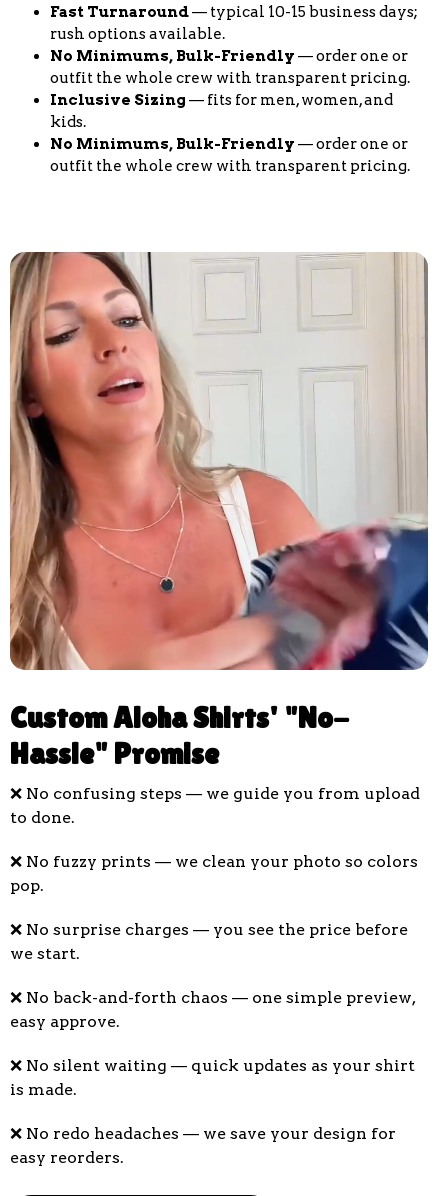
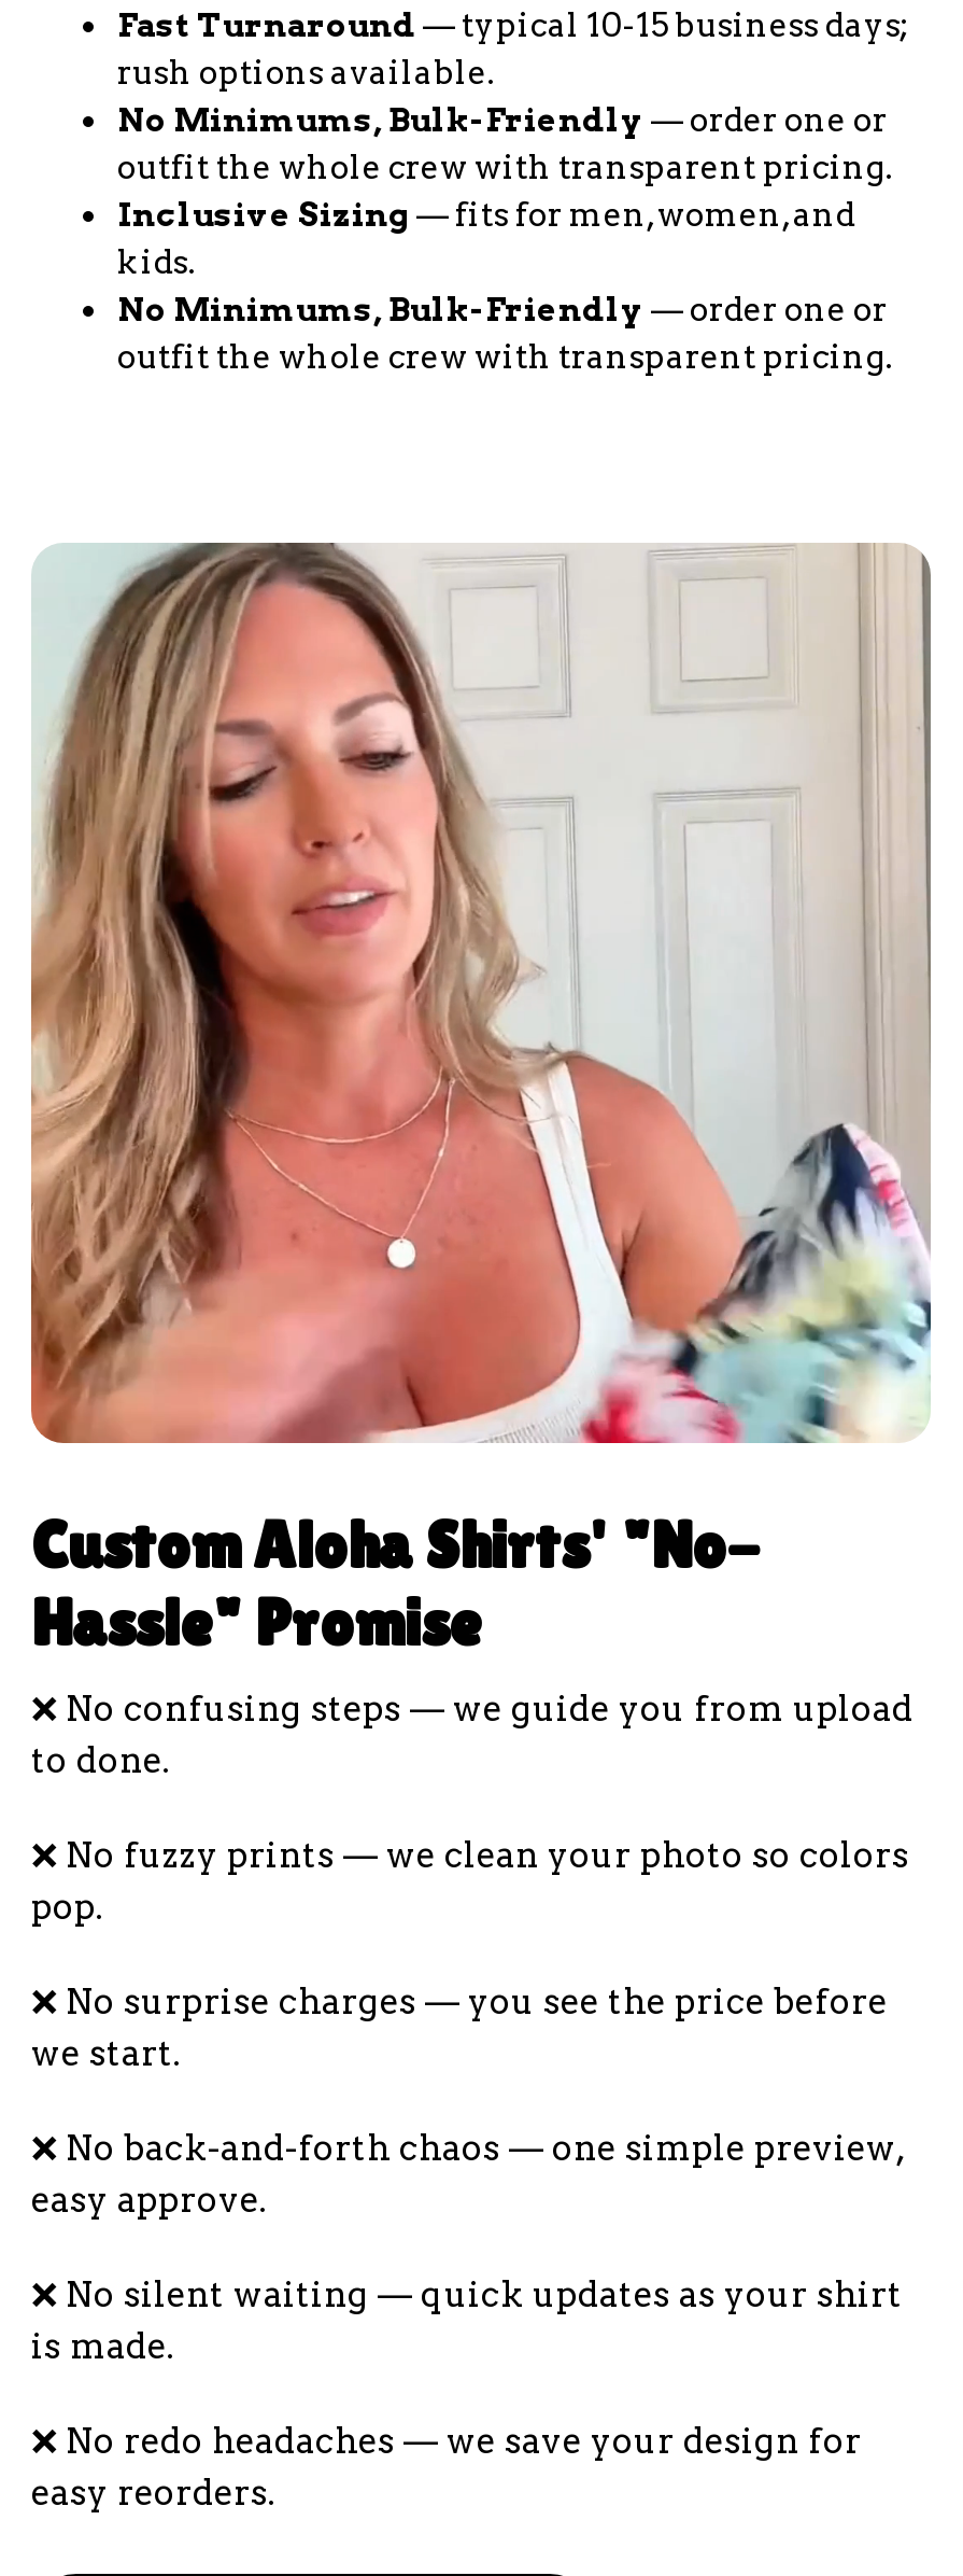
[9,251,429,671] [image] -> [31,541,933,1445] [image]

